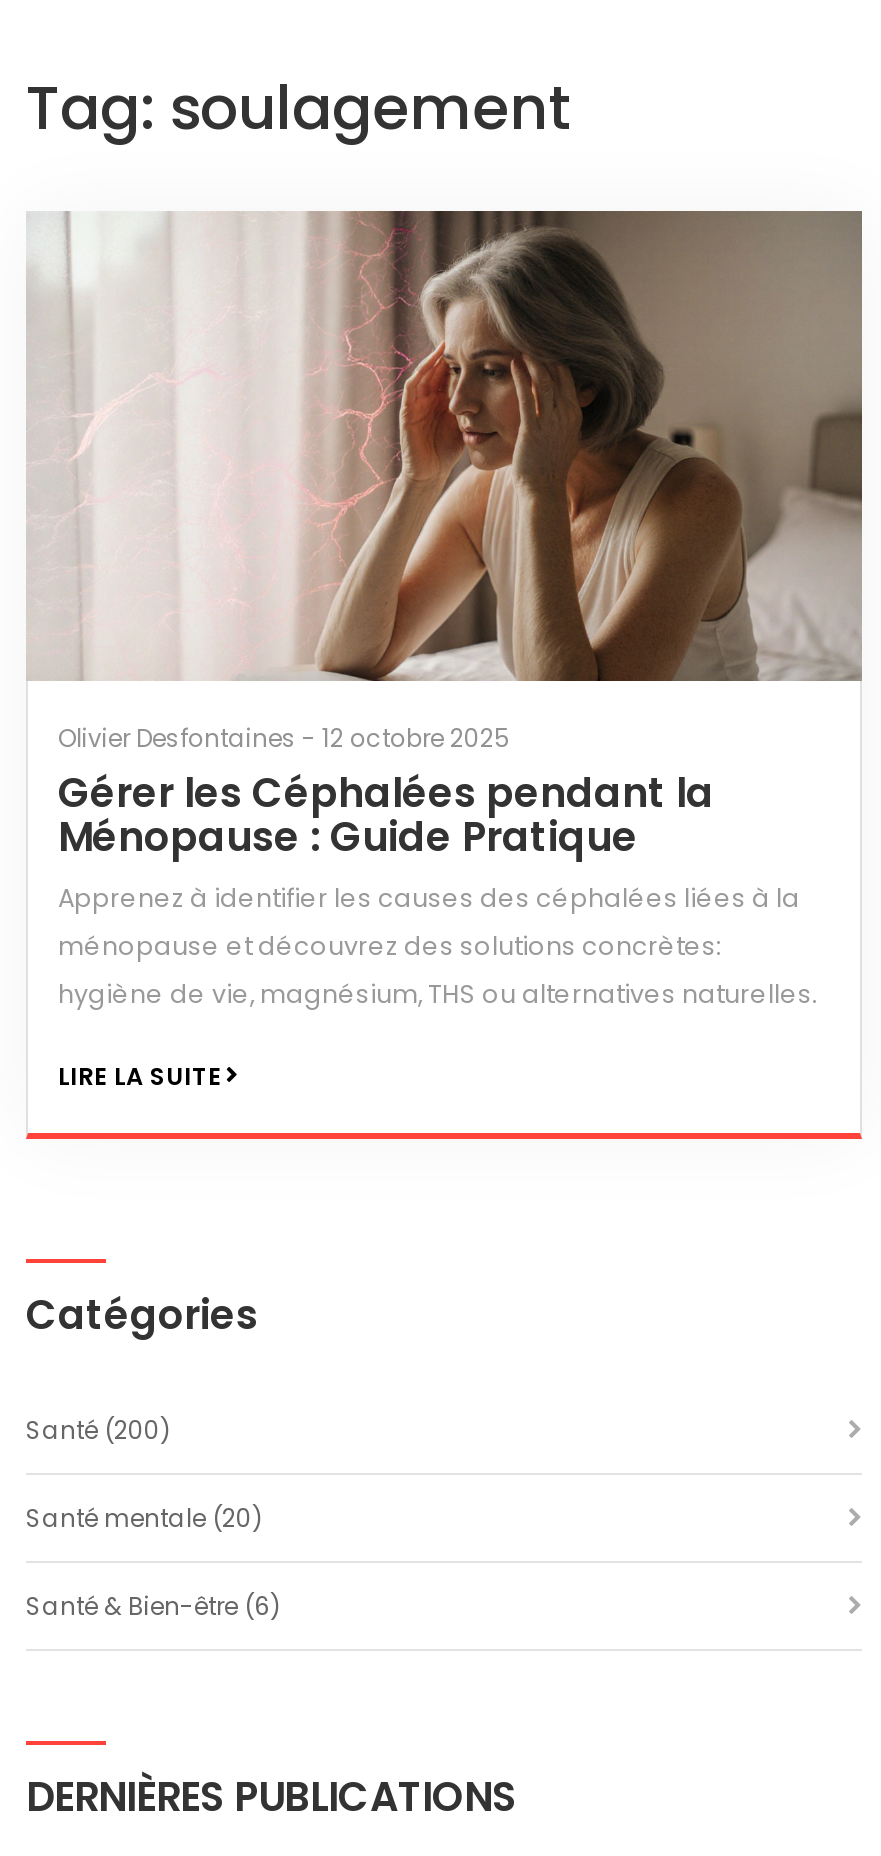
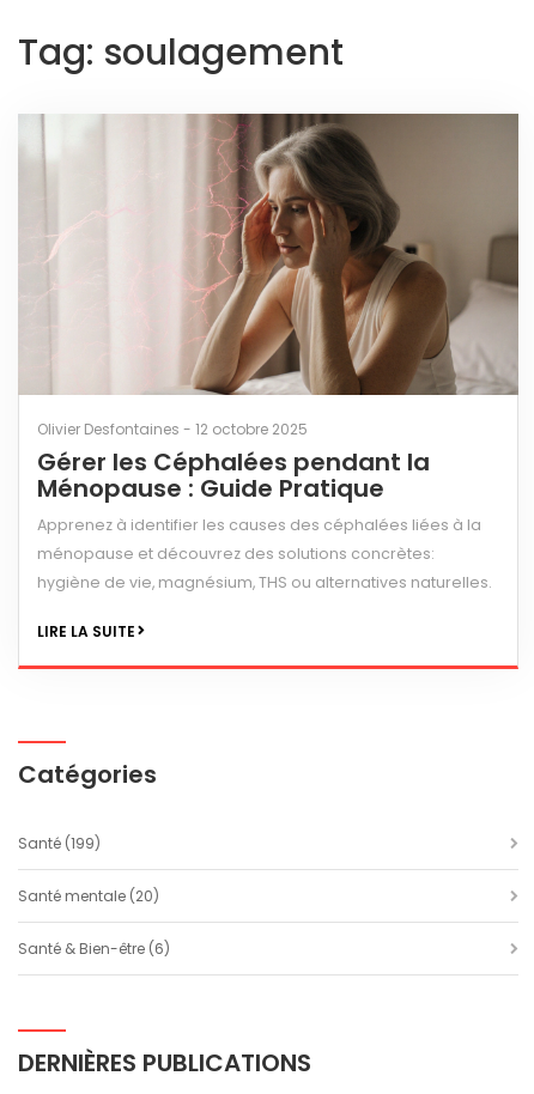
[26,1413,170,1447] Santé (200) -> [18,833,101,854] Santé (199)

